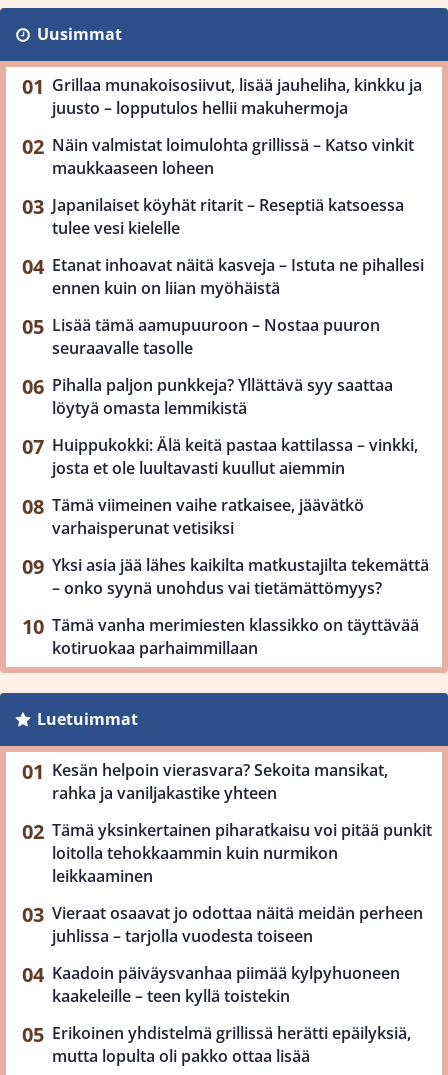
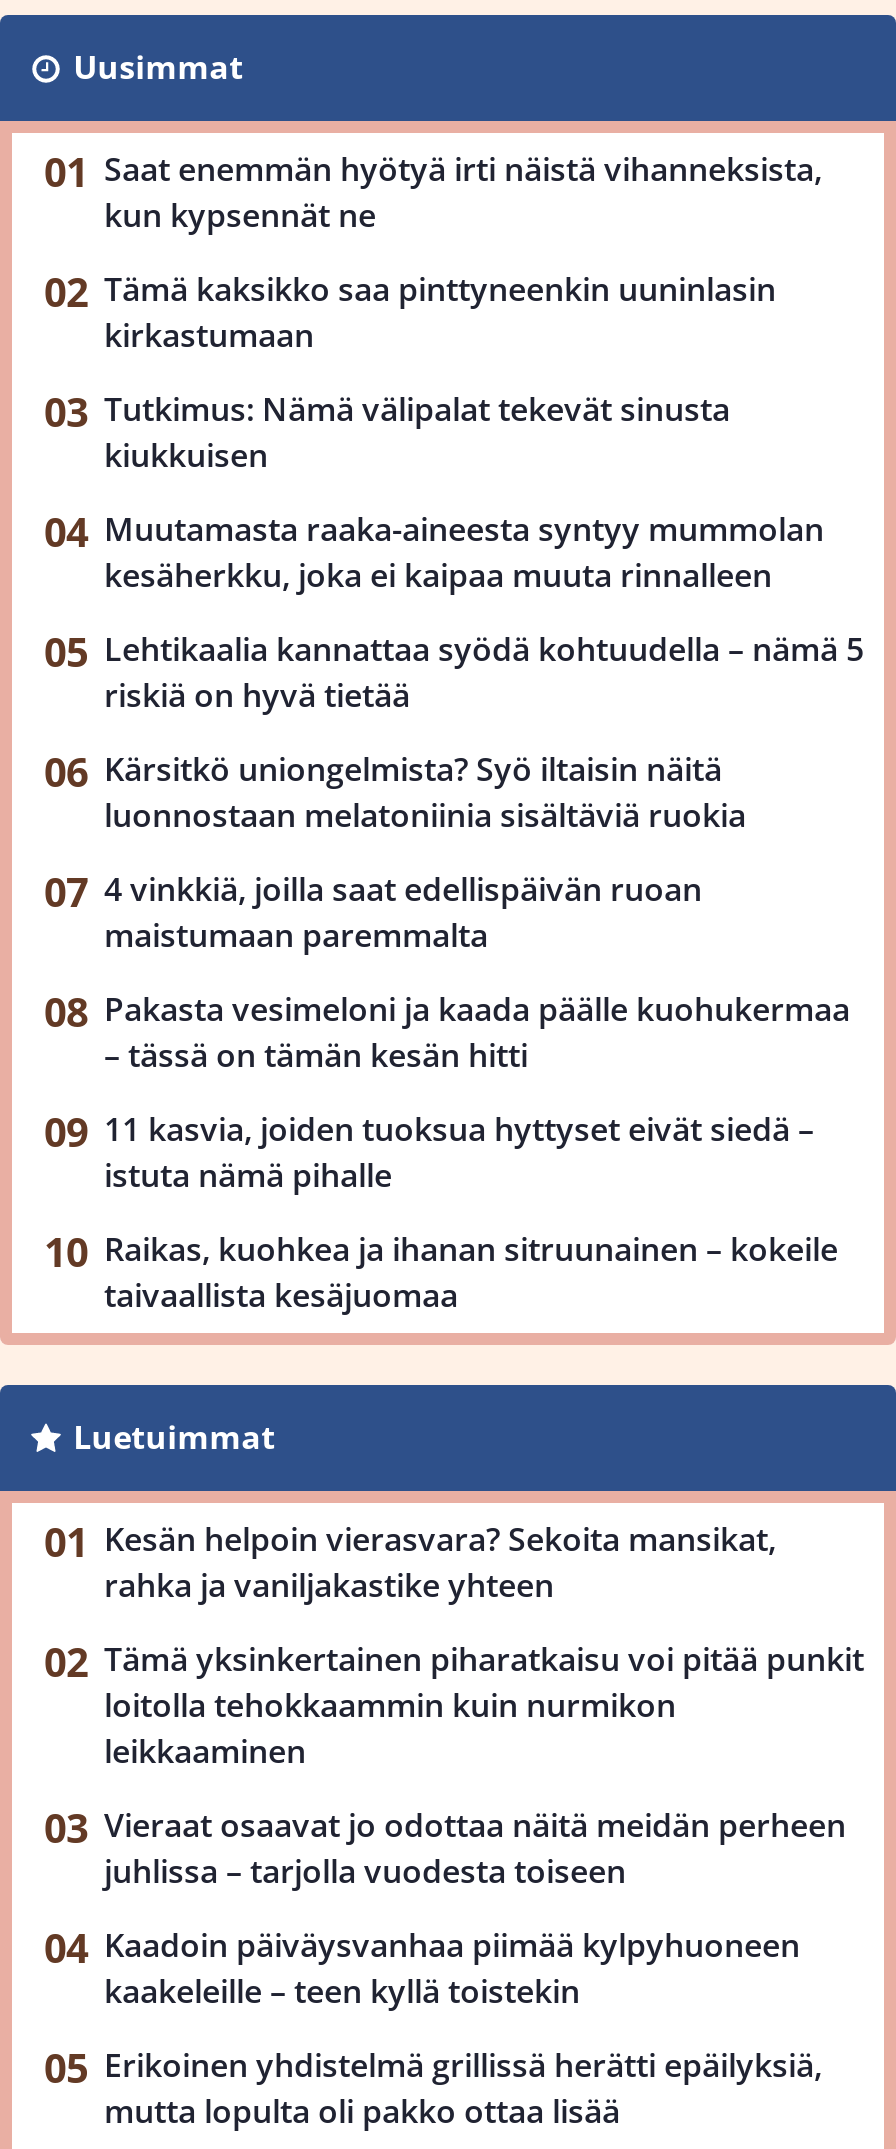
[52,73,422,118] Grillaa munakoisosiivut, lisää jauheliha, kinkku ja | juusto – lopputulos hellii makuhermoja -> [104,146,822,236] Saat enemmän hyötyä irti näistä vihanneksista, | kun kypsennät ne
[52,133,414,178] Näin valmistat loimulohta grillissä – Katso vinkit | maukkaaseen loheen -> [104,266,776,356] Tämä kaksikko saa pinttyneenkin uuninlasin | kirkastumaan
[52,193,404,238] Japanilaiset köyhät ritarit – Reseptiä katsoessa | tulee vesi kielelle -> [104,386,730,476] Tutkimus: Nämä välipalat tekevät sinusta | kiukkuisen
[52,253,424,298] Etanat inhoavat näitä kasveja – Istuta ne pihallesi | ennen kuin on liian myöhäistä -> [104,506,824,596] Muutamasta raaka-aineesta syntyy mummolan | kesäherkku, joka ei kaipaa muuta rinnalleen
[52,313,380,358] Lisää tämä aamupuuroon – Nostaa puuron | seuraavalle tasolle -> [104,626,864,716] Lehtikaalia kannattaa syödä kohtuudella – nämä 5 | riskiä on hyvä tietää
[52,373,393,418] Pihalla paljon punkkeja? Yllättävä syy saattaa | löytyä omasta lemmikistä -> [104,746,746,836] Kärsitkö uniongelmista? Syö iltaisin näitä | luonnostaan melatoniinia sisältäviä ruokia
[52,433,418,478] Huippukokki: Älä keitä pastaa kattilassa – vinkki, | josta et ole luultavasti kuullut aiemmin -> [104,866,702,956] 4 vinkkiä, joilla saat edellispäivän ruoan | maistumaan paremmalta
[52,493,364,538] Tämä viimeinen vaihe ratkaisee, jäävätkö | varhaisperunat vetisiksi -> [104,986,850,1076] Pakasta vesimeloni ja kaada päälle kuohukermaa | – tässä on tämän kesän hitti
[52,553,429,598] Yksi asia jää lähes kaikilta matkustajilta tekemättä | – onko syynä unohdus vai tietämättömyys? -> [104,1106,814,1196] 11 kasvia, joiden tuoksua hyttyset eivät siedä – | istuta nämä pihalle
[52,613,419,658] Tämä vanha merimiesten klassikko on täyttävää | kotiruokaa parhaimmillaan -> [104,1226,838,1316] Raikas, kuohkea ja ihanan sitruunainen – kokeile | taivaallista kesäjuomaa

